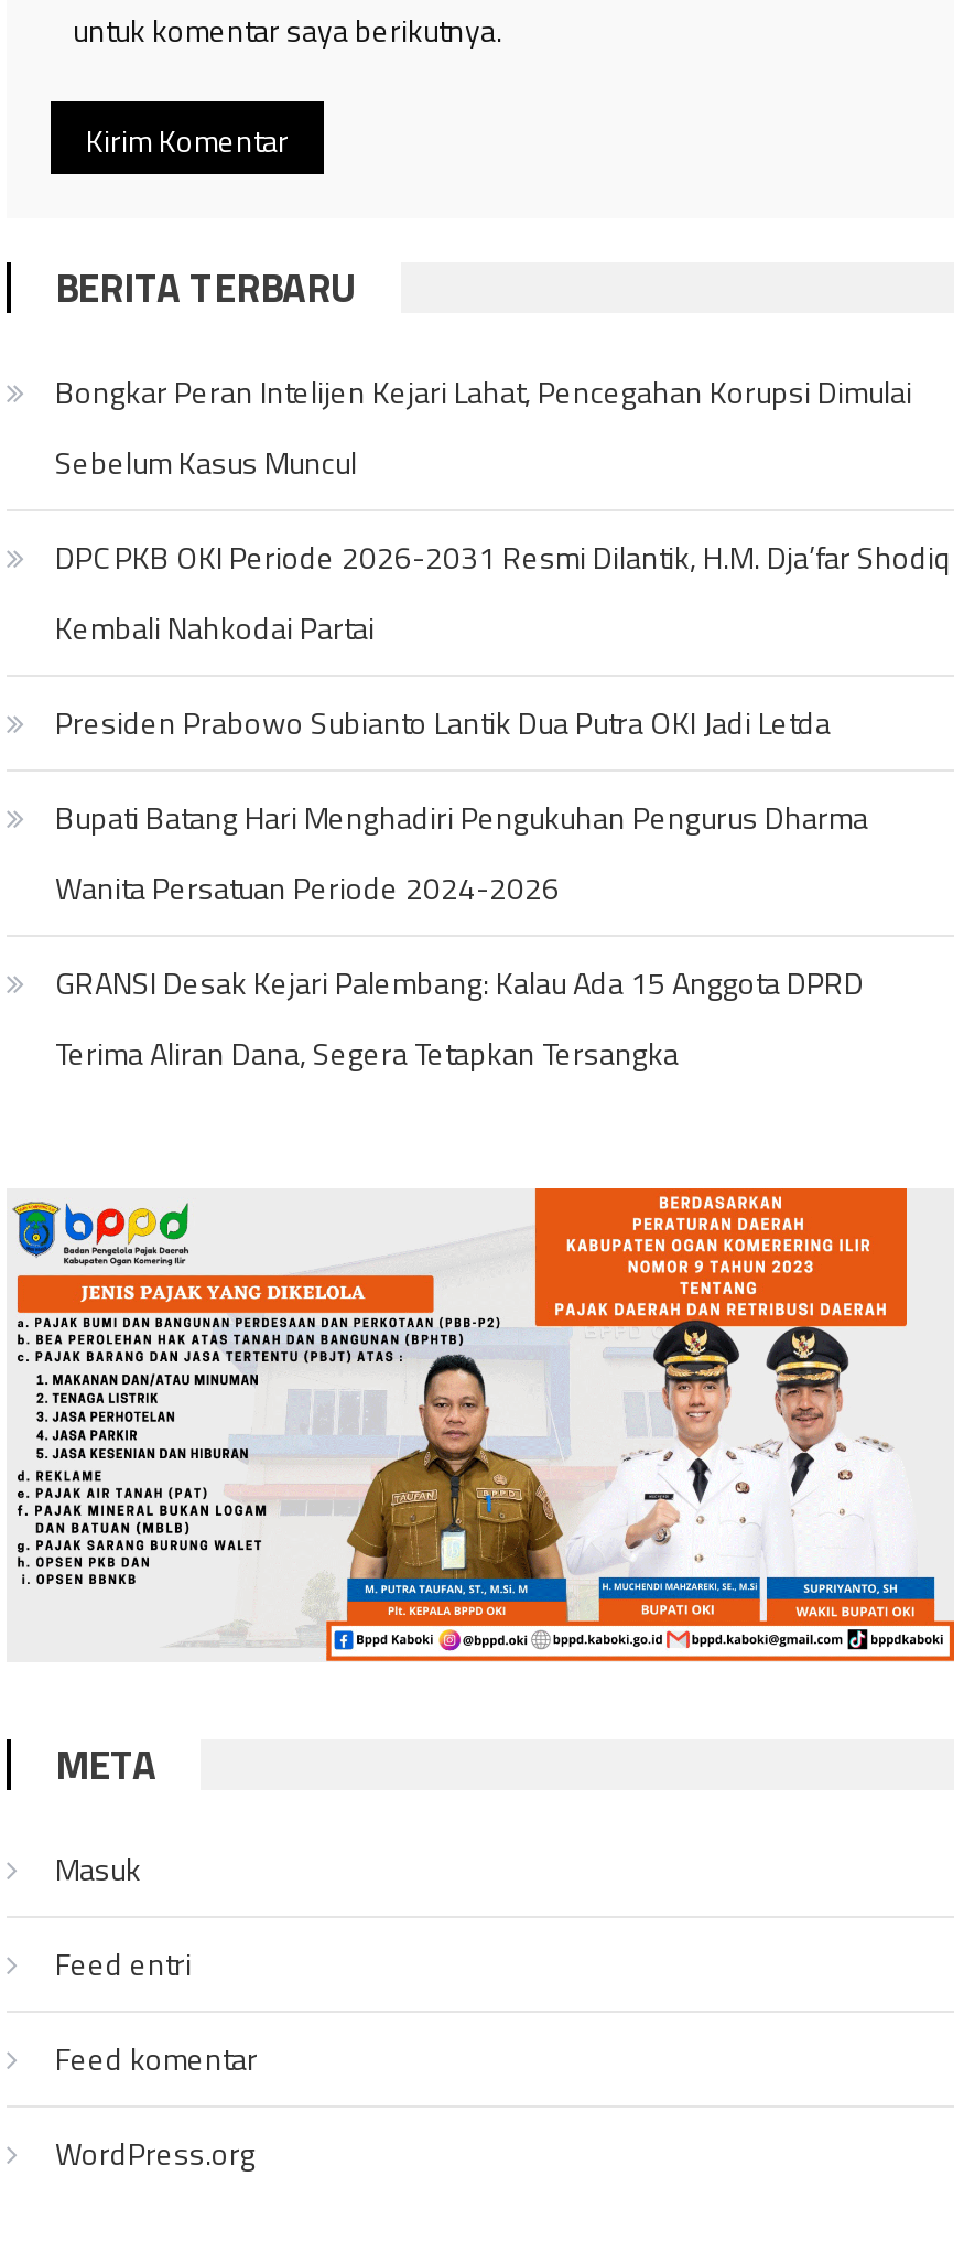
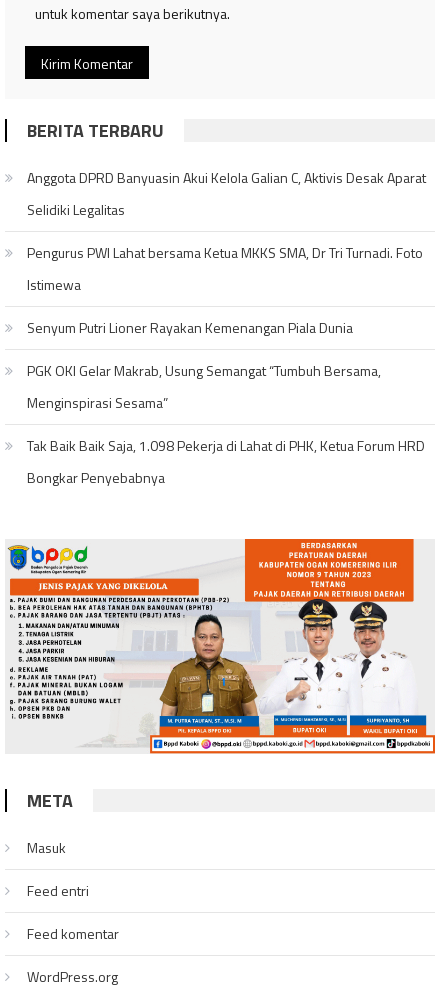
[55,368,912,414] Bongkar Peran Intelijen Kejari Lahat, Pencegahan Korupsi Dimulai -> [27,167,426,188] Anggota DPRD Banyuasin Akui Kelola Galian C, Aktivis Desak Aparat
[55,438,357,485] Sebelum Kasus Muncul -> [27,199,125,220] Selidiki Legalitas
[55,533,952,579] DPC PKB OKI Periode 2026-2031 Resmi Dilantik, H.M. Dja’far Shodiq -> [27,242,423,263] Pengurus PWI Lahat bersama Ketua MKKS SMA, Dr Tri Turnadi. Foto
[55,604,375,650] Kembali Nahkodai Partai -> [27,274,81,295] Istimewa
[55,698,831,745] Presiden Prabowo Subianto Lantik Dua Putra OKI Jadi Letda -> [27,317,353,338] Senyum Putri Lioner Rayakan Kemenangan Piala Dunia
[55,793,868,840] Bupati Batang Hari Menghadiri Pengukuhan Pengurus Dharma -> [27,360,381,381] PGK OKI Gelar Makrab, Usung Semangat “Tumbuh Bersama,
[55,864,560,910] Wanita Persatuan Periode 2024-2026 -> [27,392,168,413] Menginspirasi Sesama”
[55,959,864,1005] GRANSI Desak Kejari Palembang: Kalau Ada 15 Anggota DPRD -> [27,435,425,456] Tak Baik Baik Saja, 1.098 Pekerja di Lahat di PHK, Ketua Forum HRD
[55,1029,679,1075] Terima Aliran Dana, Segera Tetapkan Tersangka -> [27,467,165,488] Bongkar Penyebabnya

